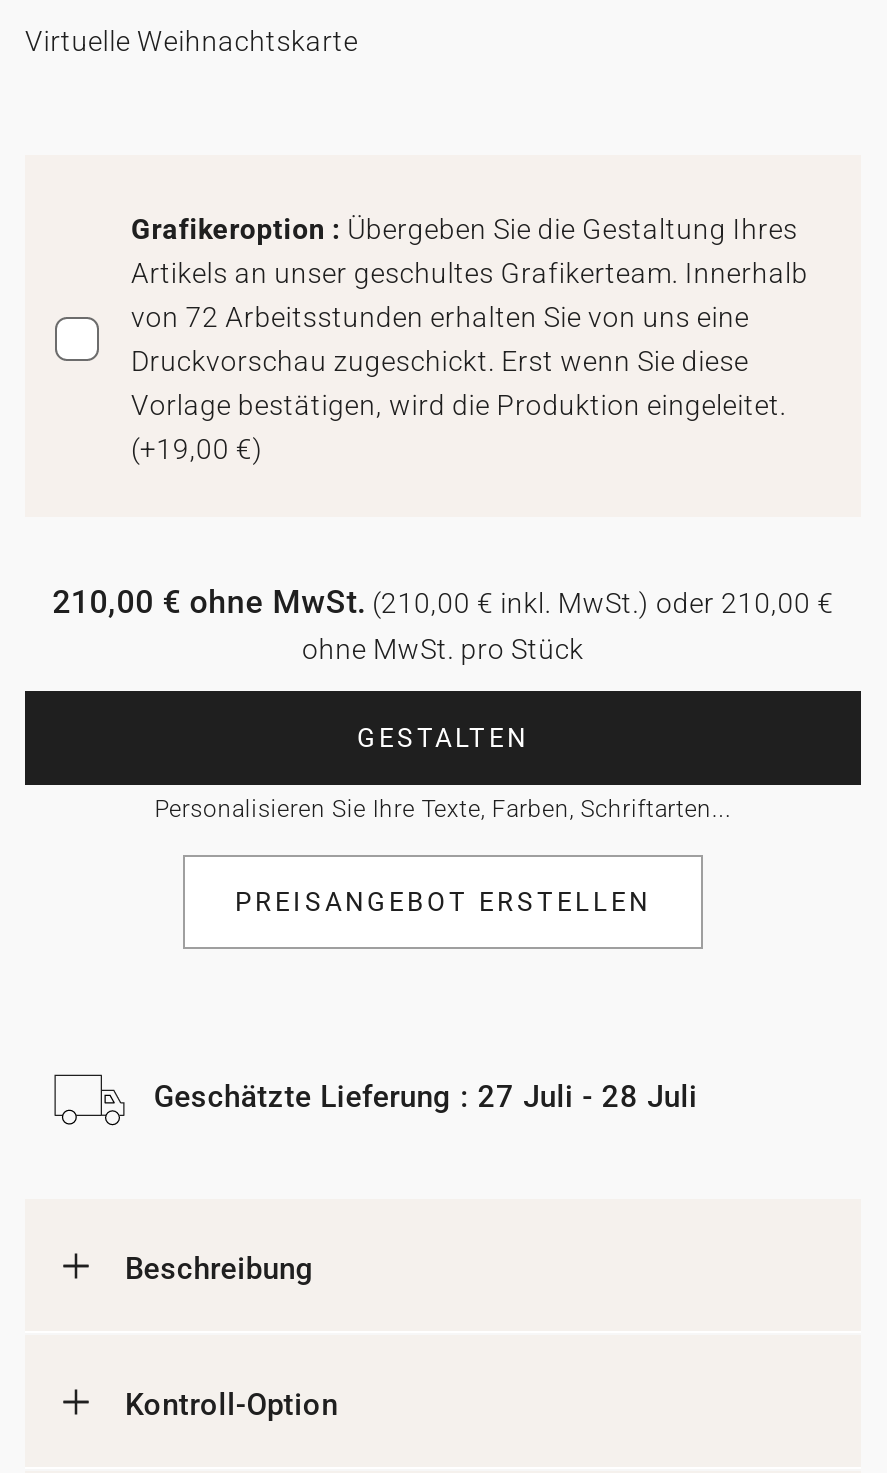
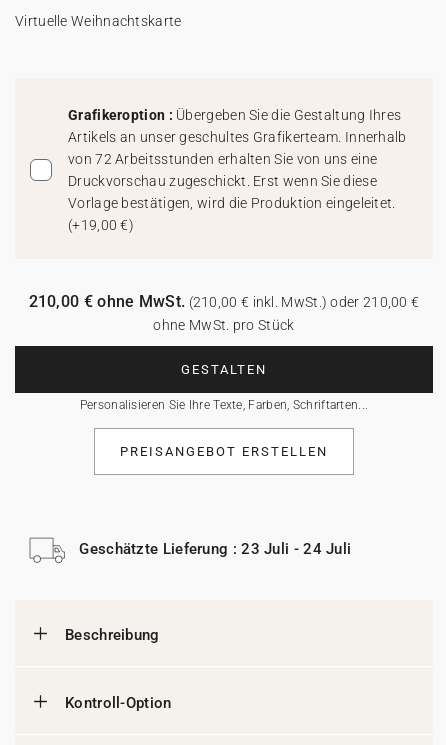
[154,1079,698,1115] Geschätzte Lieferung : 27 Juli - 28 Juli -> [79,540,351,558] Geschätzte Lieferung : 23 Juli - 24 Juli

